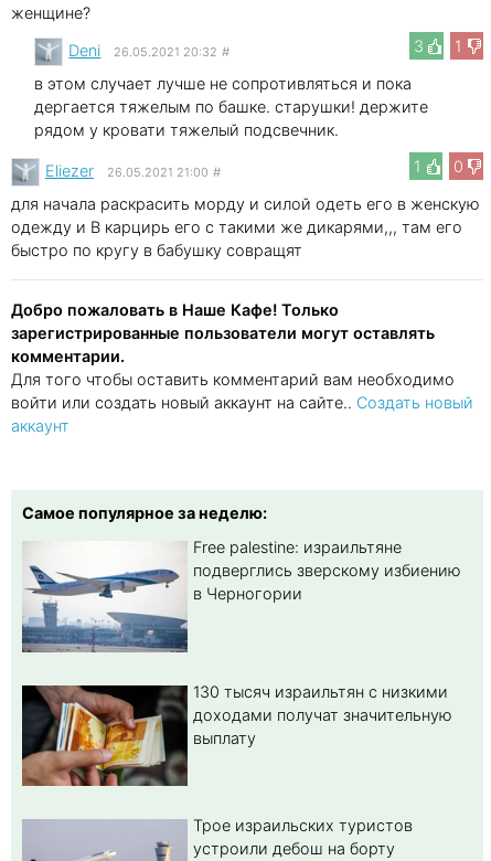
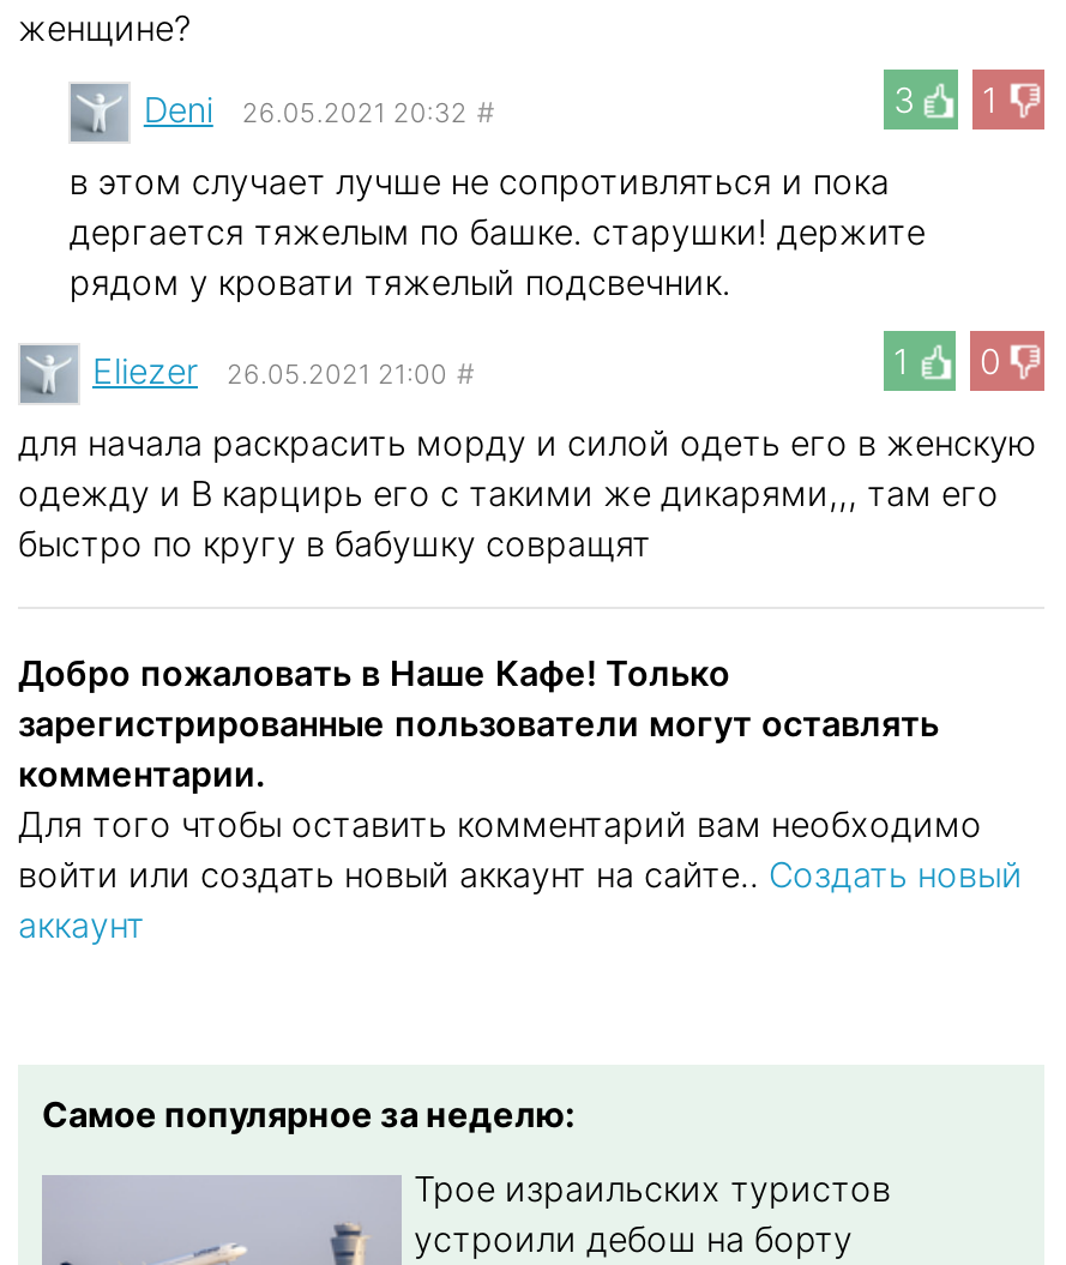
[22,537,461,653] [image] | Free palestine: израильтяне | подверглись зверскому избиению | в Черногории -> none
[21,682,452,787] [image] | 130 тысяч израильтян с низкими | доходами получат значительную | выплату -> none

